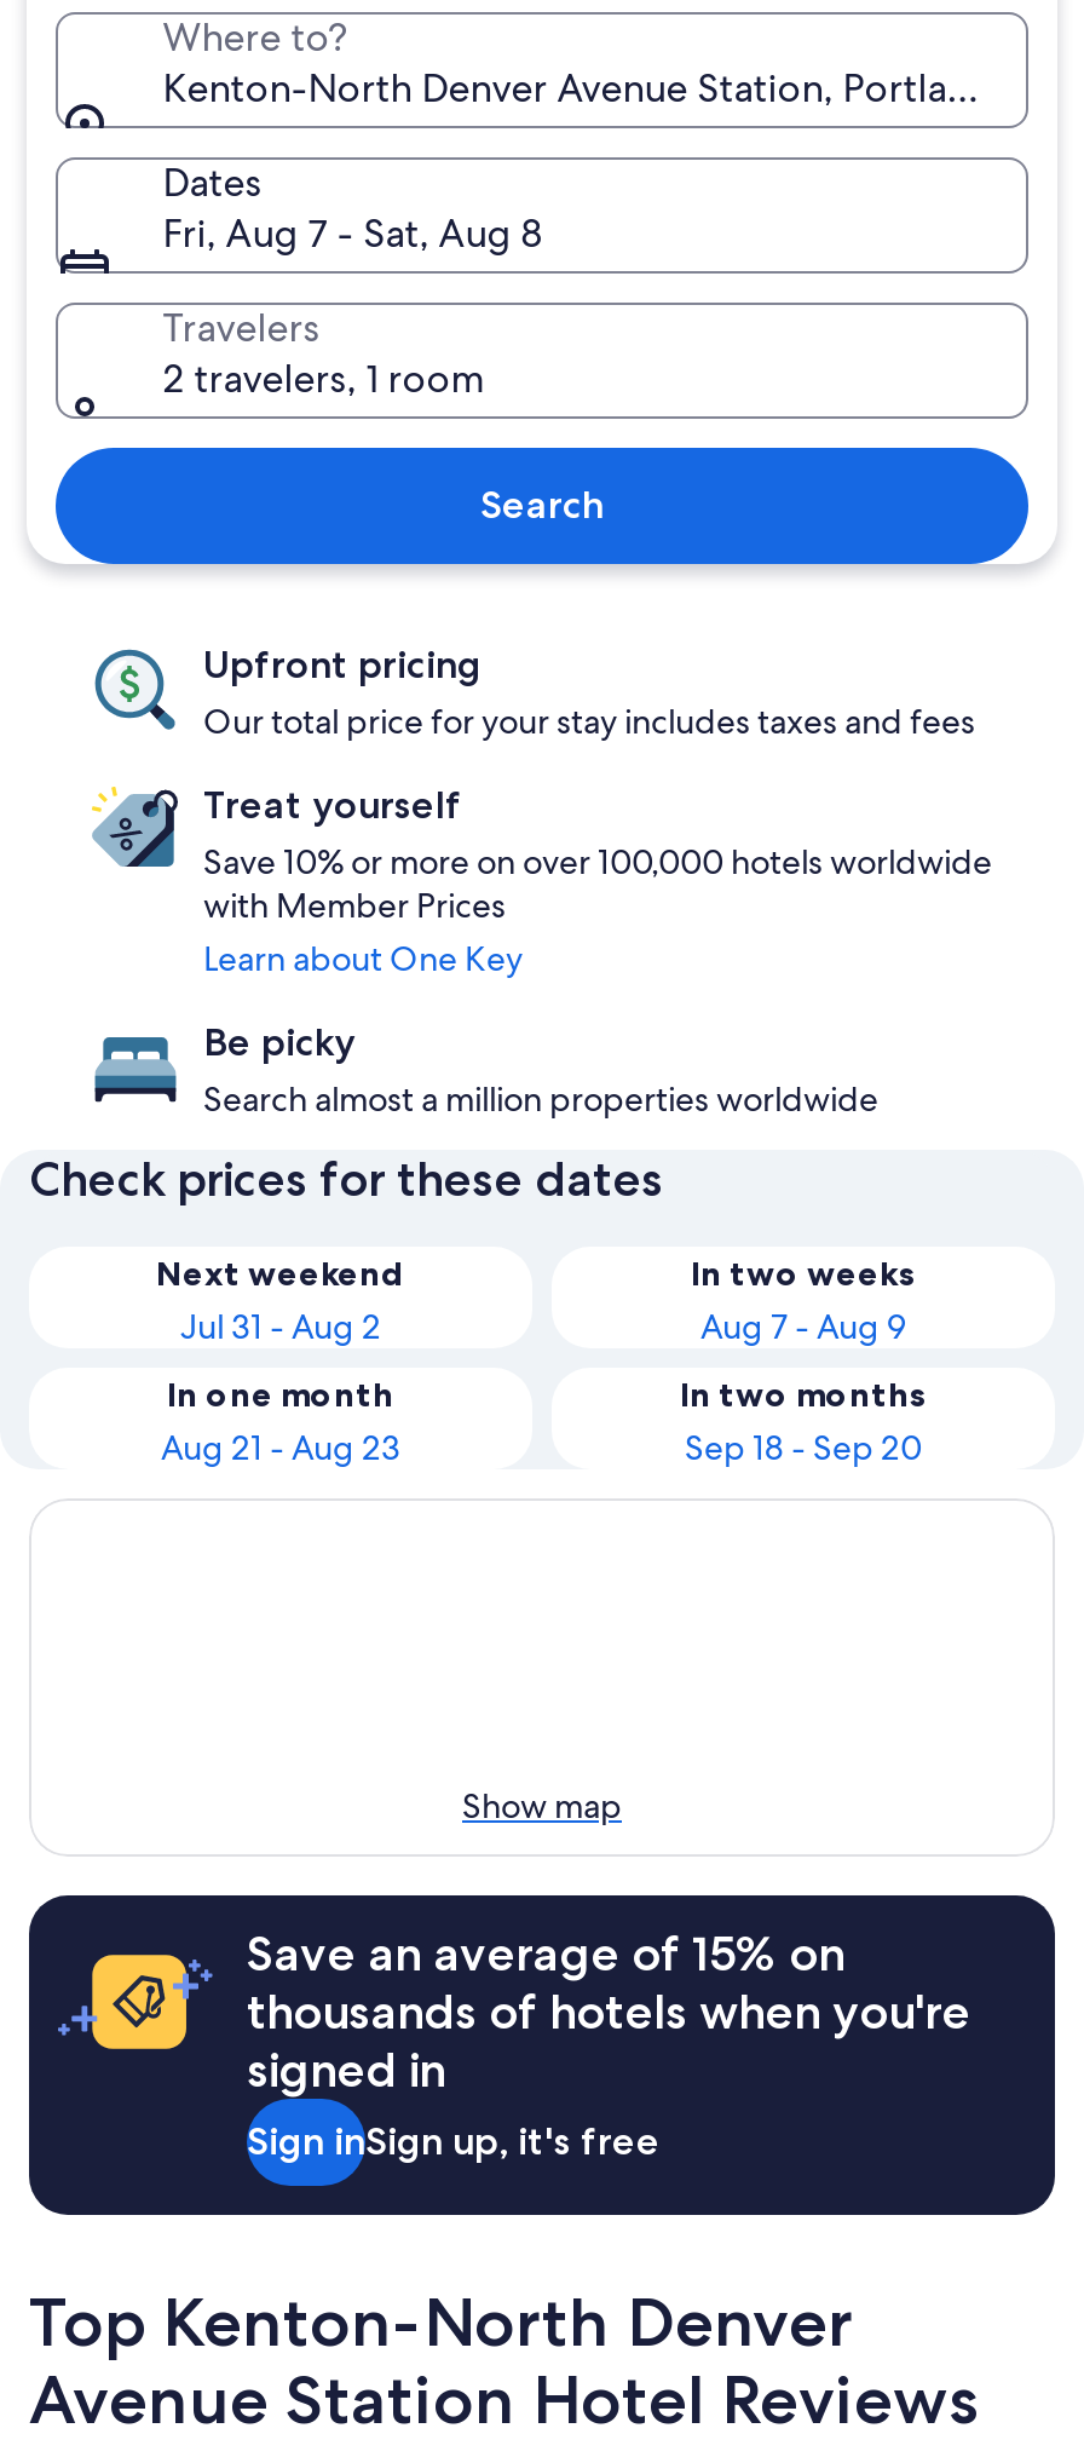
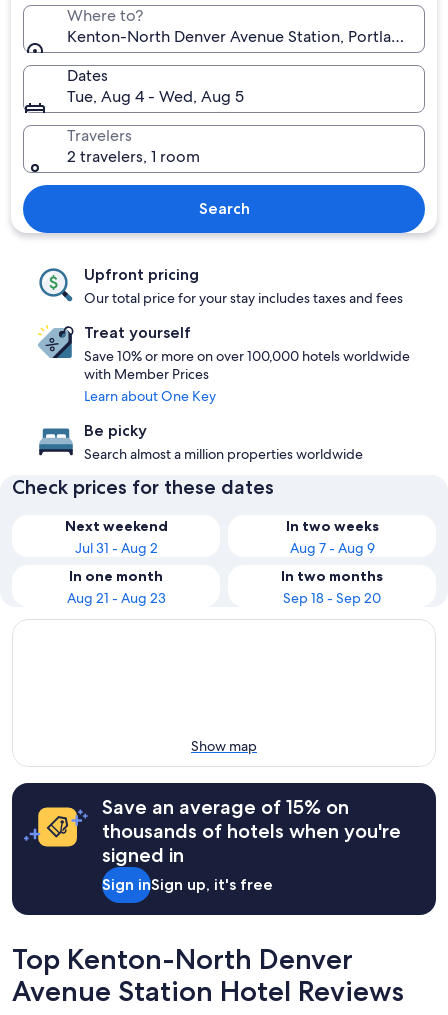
[163,208,542,259] Fri, Aug 7 - Sat, Aug 8 -> [67,86,244,107] Tue, Aug 4 - Wed, Aug 5

